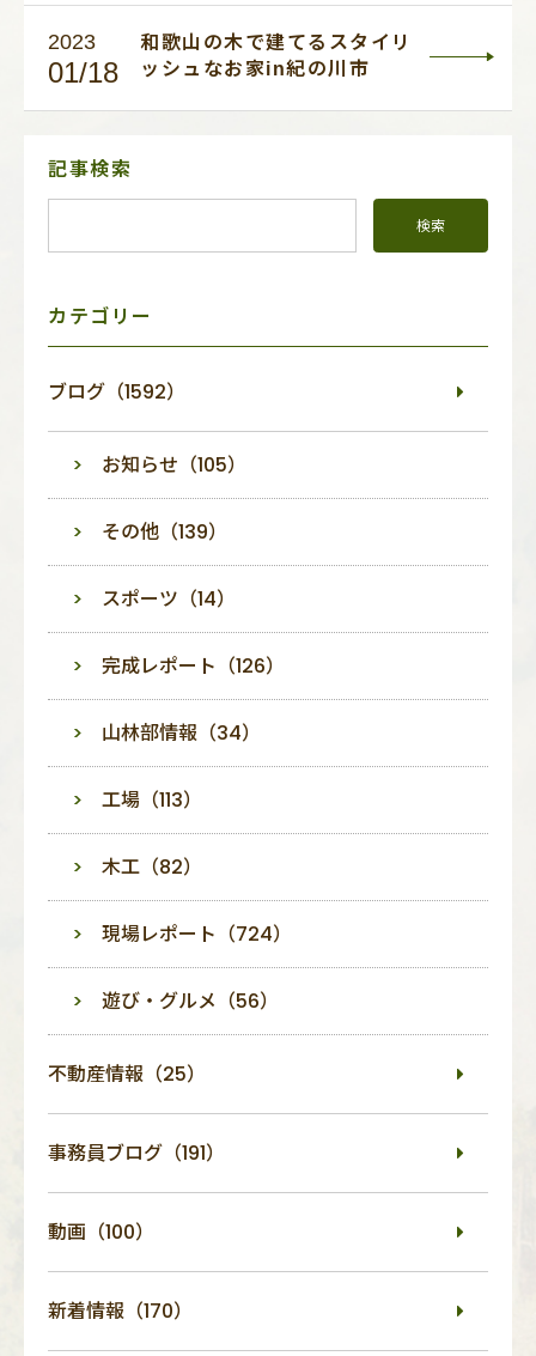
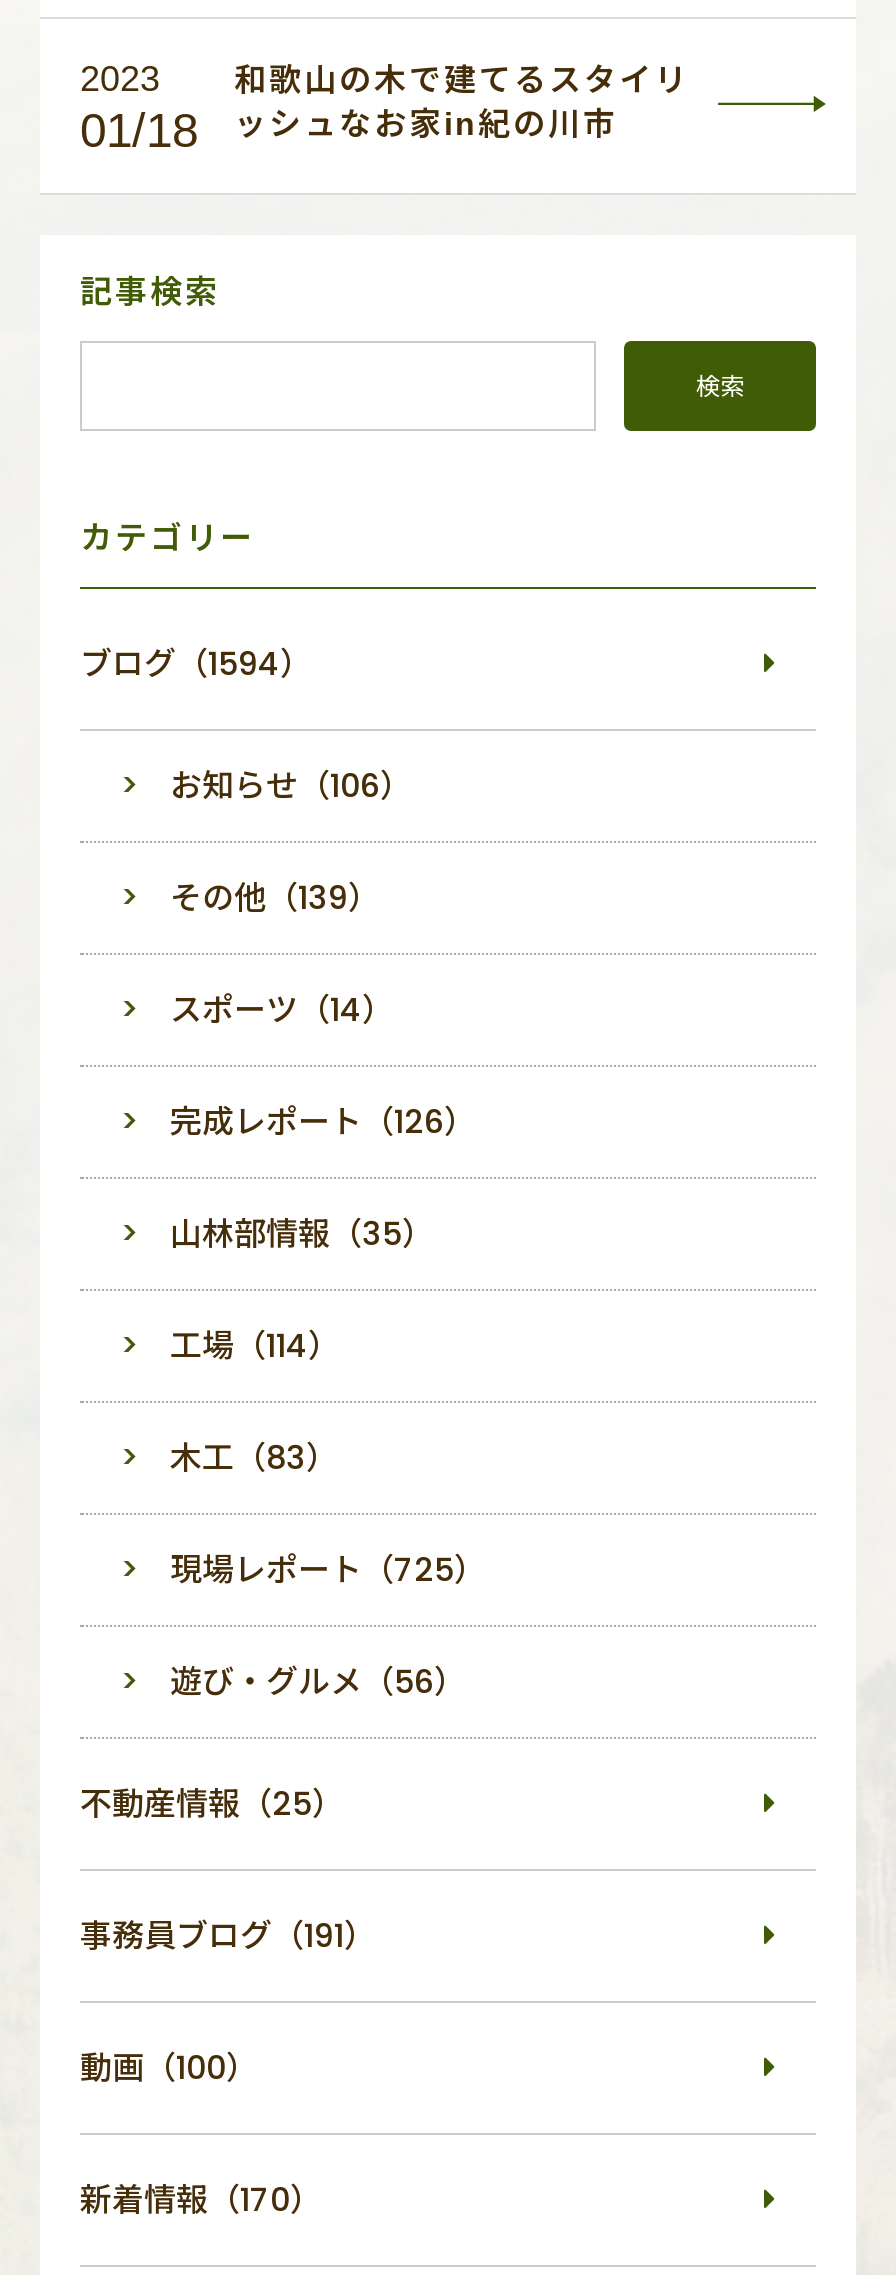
[48,378,185,405] ブログ（1592） -> [80,640,312,686] ブログ（1594）
[102,451,246,478] お知らせ（105） -> [170,762,412,808] お知らせ（106）
[102,719,261,746] 山林部情報（34） -> [170,1210,434,1256] 山林部情報（35）
[102,786,202,813] 工場（113） -> [170,1322,340,1368] 工場（114）
[102,853,202,880] 木工（82） -> [170,1434,338,1480] 木工（83）
[102,920,292,947] 現場レポート（724） -> [170,1546,486,1592] 現場レポート（725）

